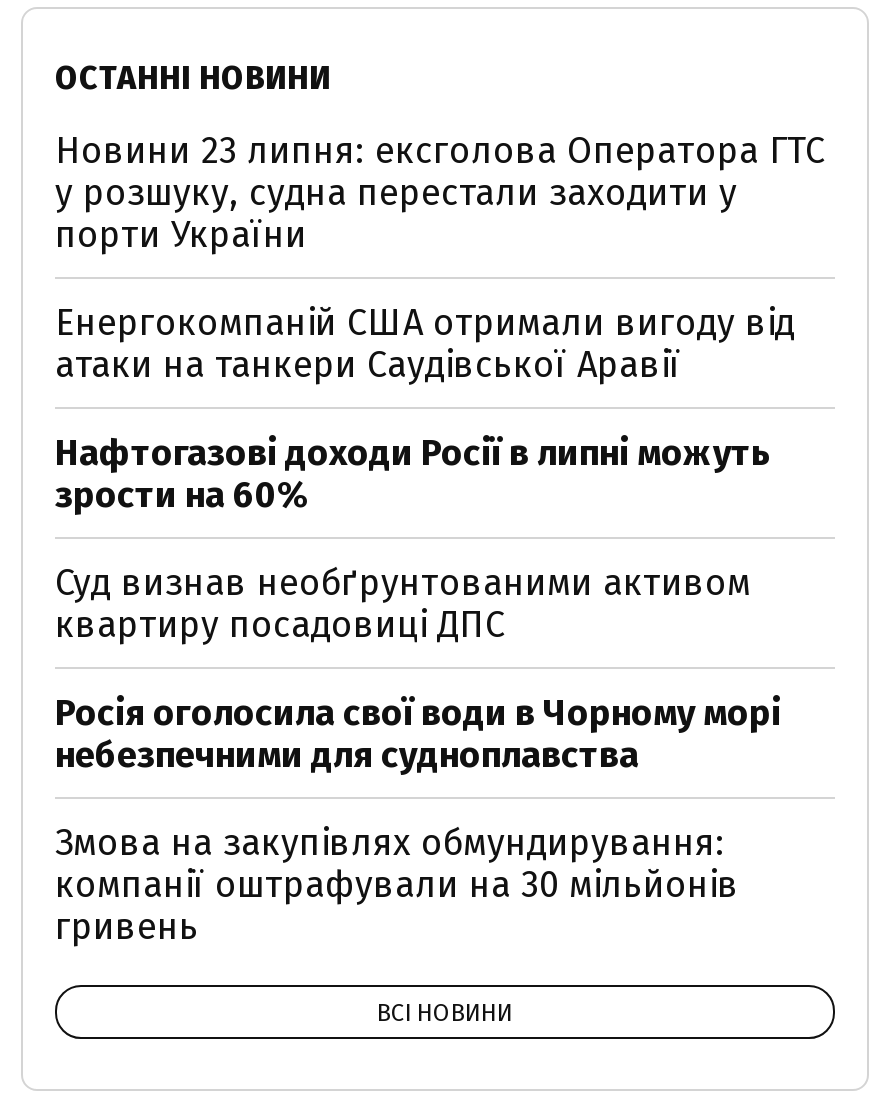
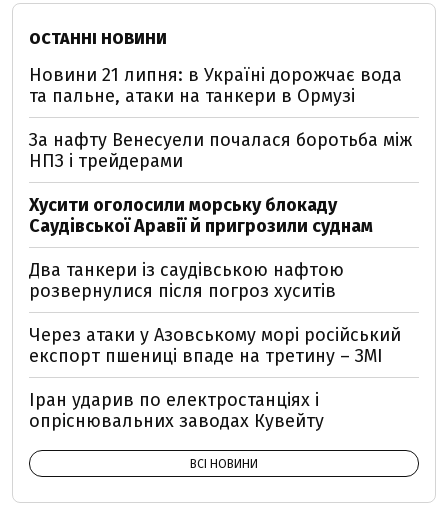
[55,130,825,258] Новини 23 липня: ексголова Оператора ГТС | у розшуку, судна перестали заходити у | порти України -> [29,64,402,107] Новини 21 липня: в Україні дорожчає вода | та пальне, атаки на танкери в Ормузі
[55,302,795,388] Енергокомпаній США отримали вигоду від | атаки на танкери Саудівської Аравії -> [29,129,412,172] За нафту Венесуели почалася боротьба між | НПЗ і трейдерами
[55,432,771,518] Нафтогазові доходи Росії в липні можуть | зрости на 60% -> [29,194,373,237] Хусити оголосили морську блокаду | Саудівської Аравії й пригрозили суднам
[55,562,751,648] Суд визнав необґрунтованими активом | квартиру посадовиці ДПС -> [29,259,344,302] Два танкери із саудівською нафтою | розвернулися після погроз хуситів
[55,692,781,778] Росія оголосила свої води в Чорному морі | небезпечними для судноплавства -> [29,324,401,367] Через атаки у Азовському морі російський | експорт пшениці впаде на третину – ЗМІ
[55,822,739,950] Змова на закупівлях обмундирування: | компанії оштрафували на 30 мільйонів | гривень -> [29,389,324,432] Іран ударив по електростанціях і | опріснювальних заводах Кувейту

